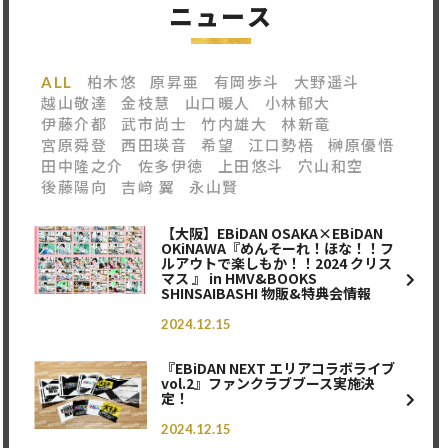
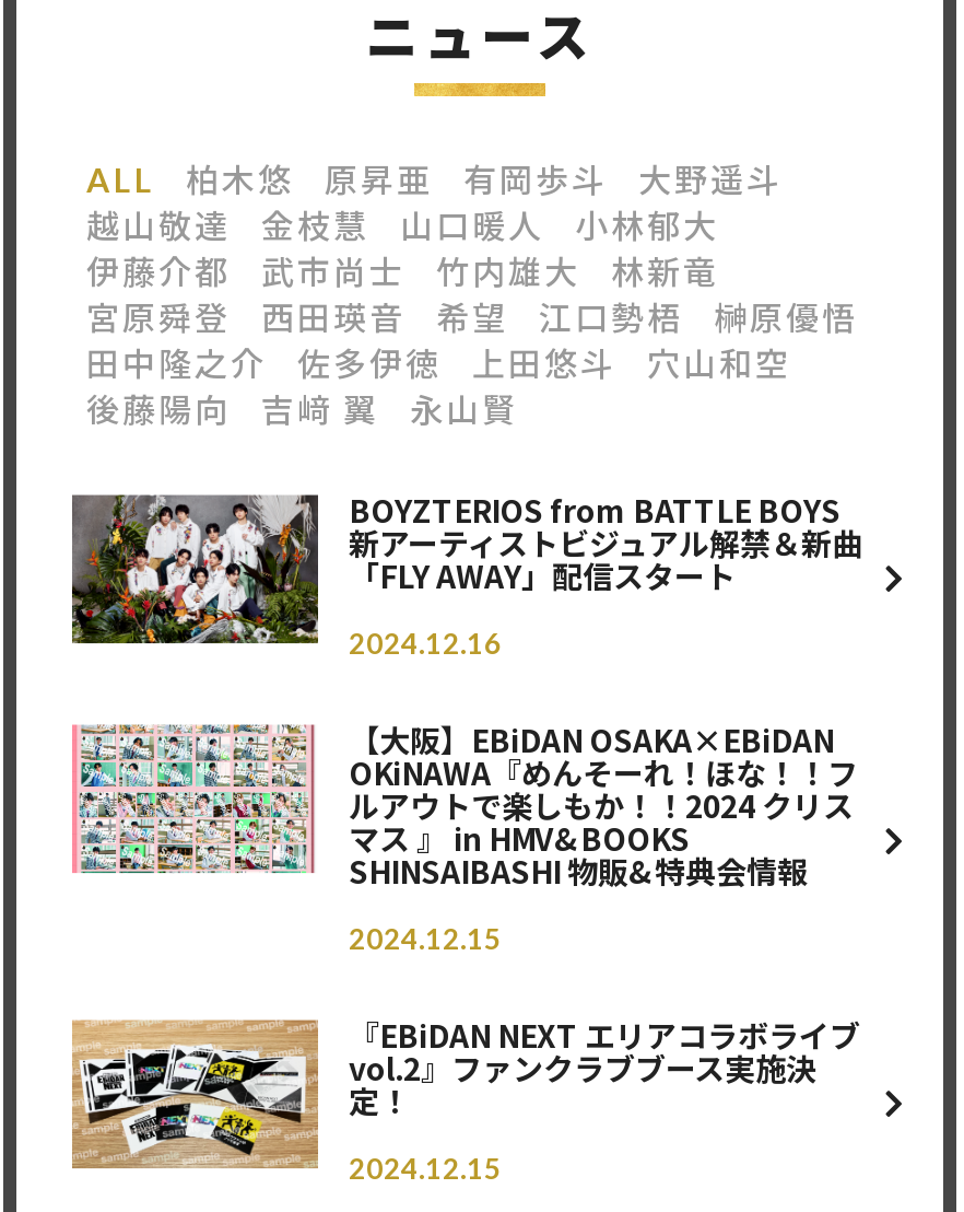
none -> [69,488,862,661] [image] | BOYZTERIOS from BATTLE BOYS | 新アーティストビジュアル解禁＆新曲 | 「FLY AWAY」配信スタート | 2024.12.16

